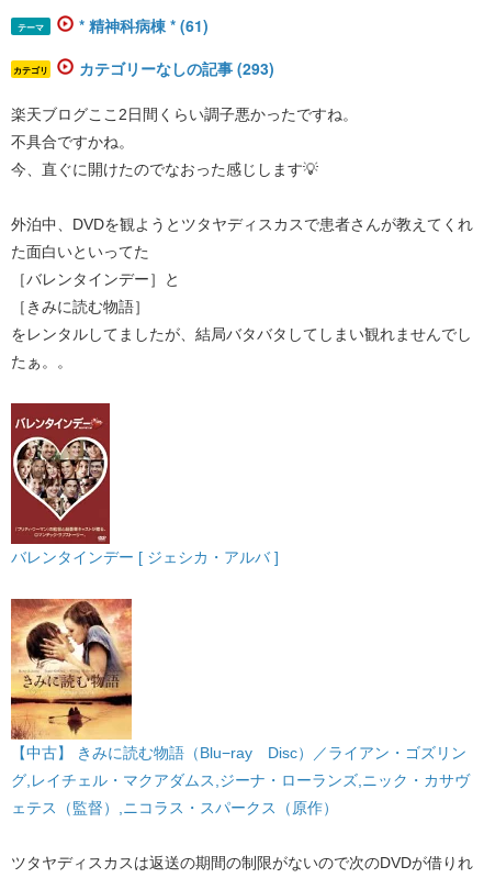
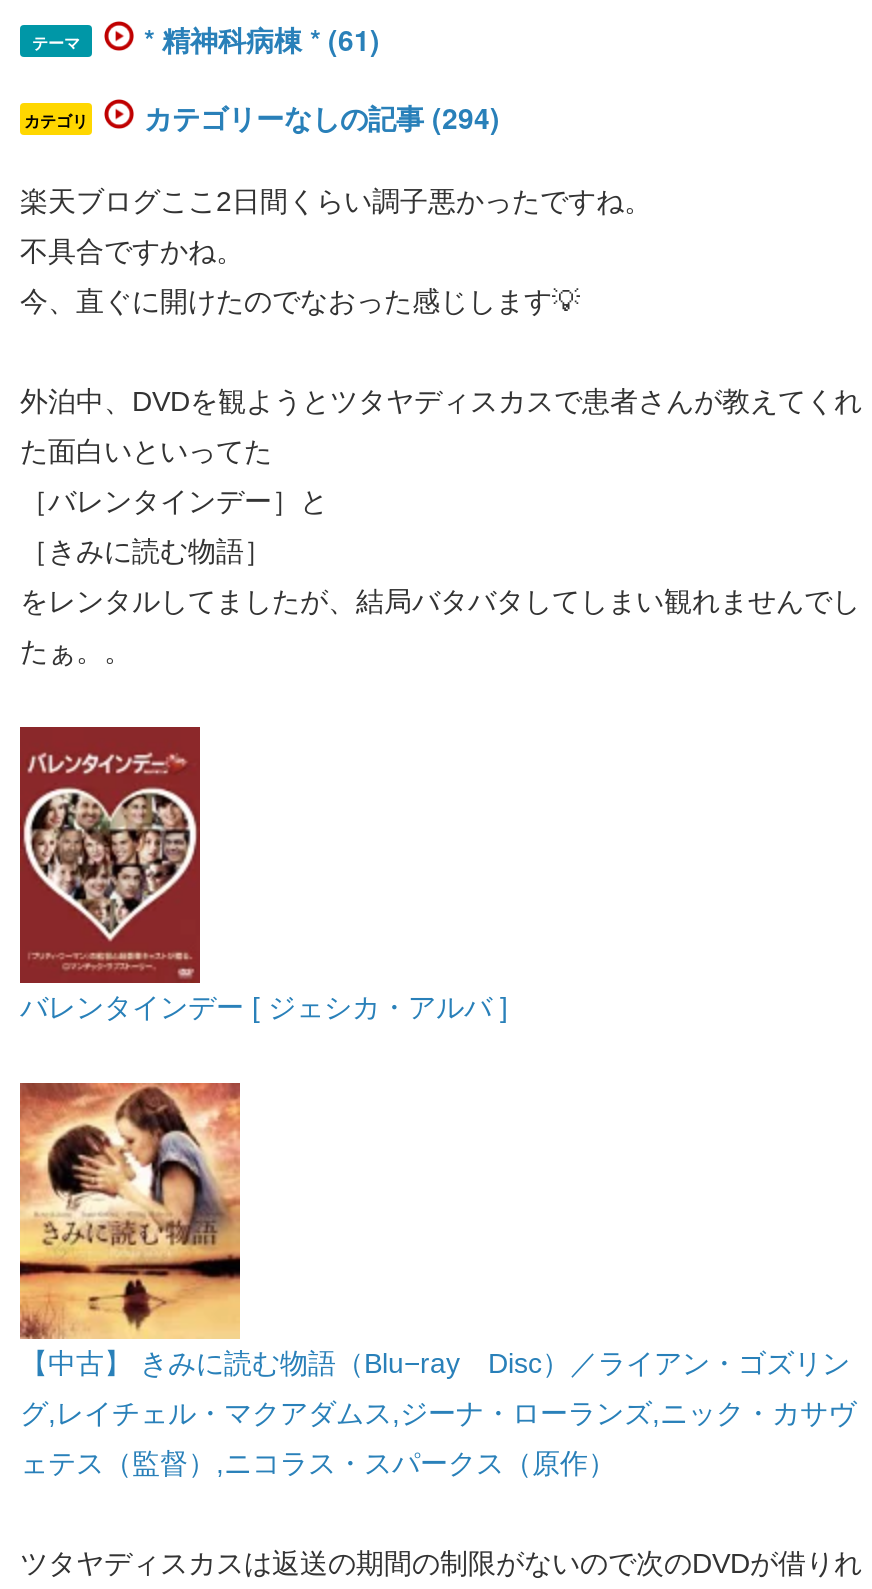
[79,57,274,79] カテゴリーなしの記事 (293) -> [144,97,500,137] カテゴリーなしの記事 (294)

